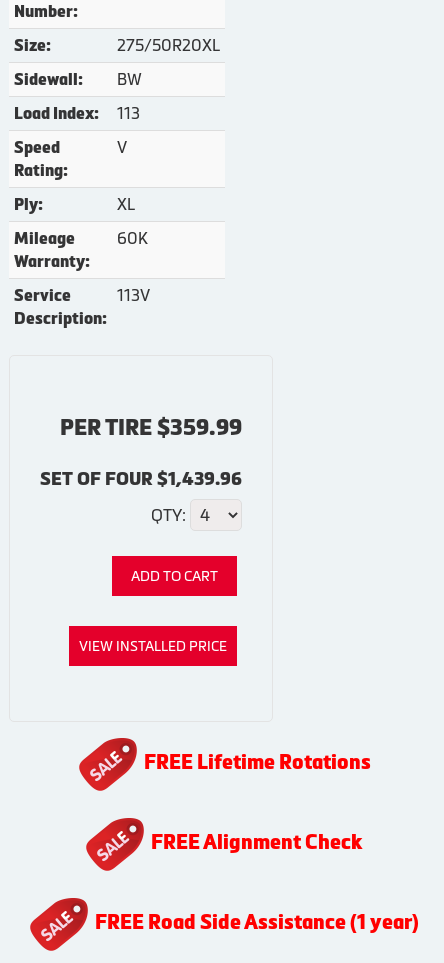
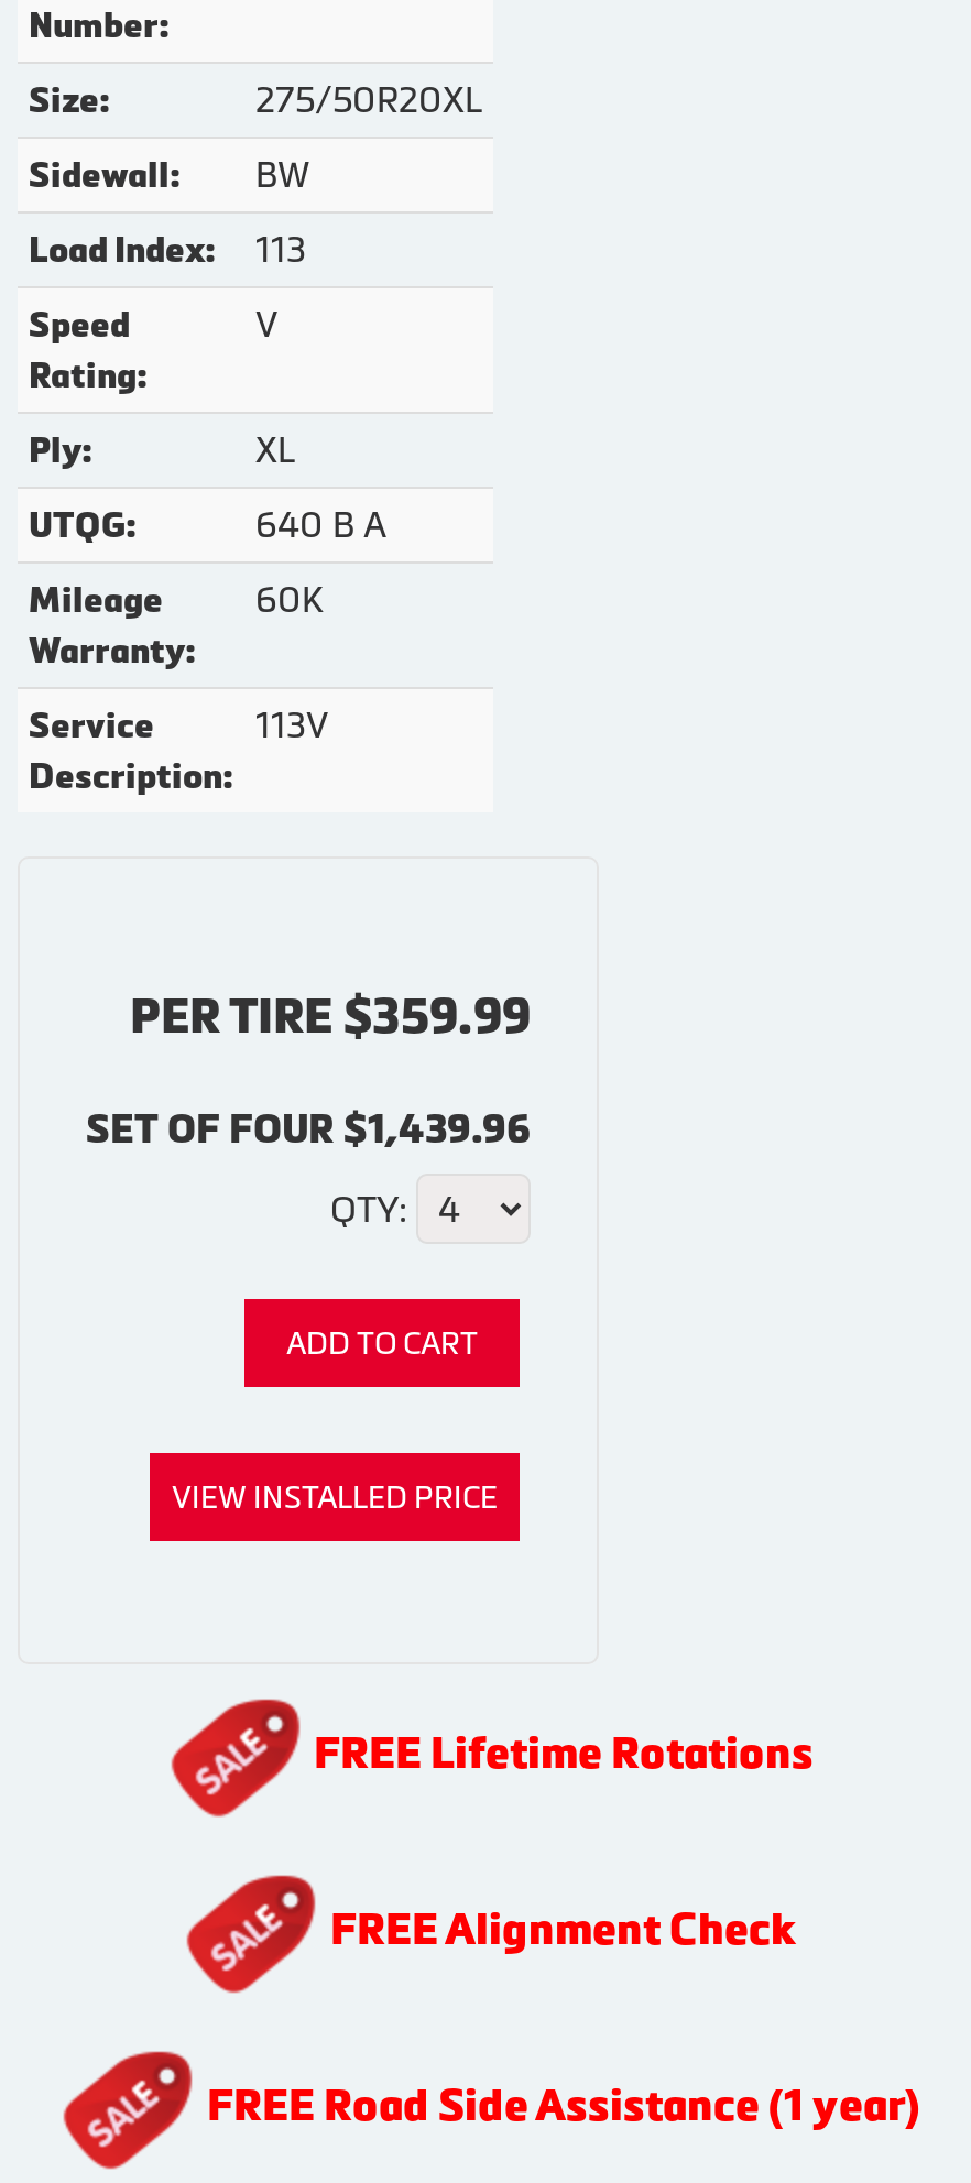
none -> [29,504,388,544] UTQG: | 640 B A

